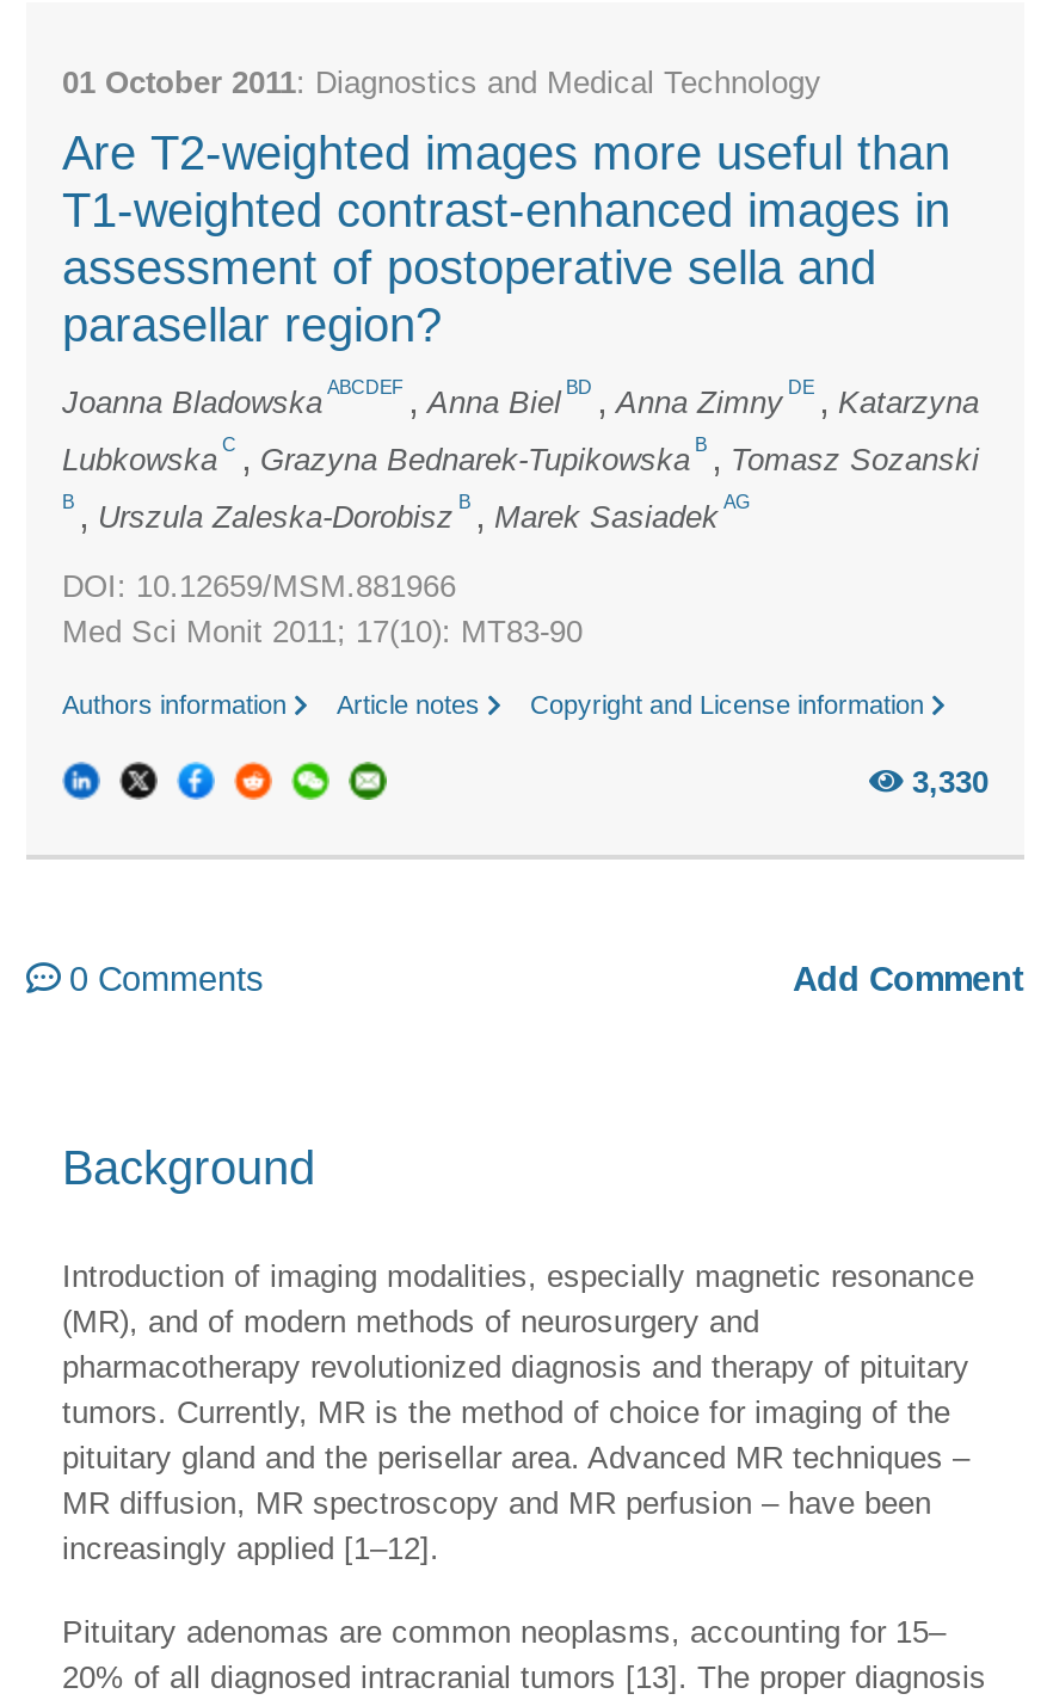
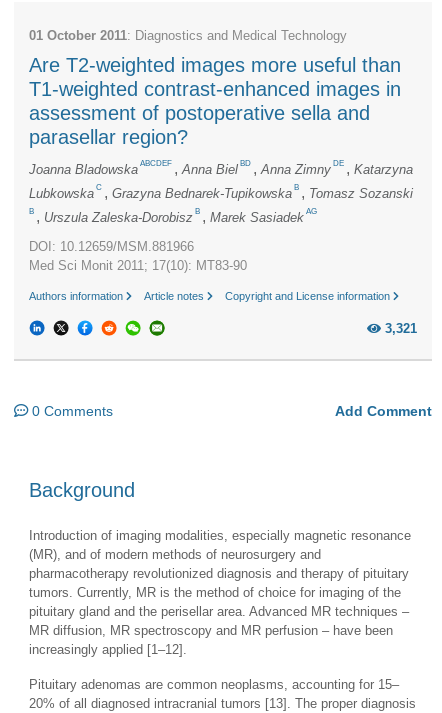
[912,765,989,800] 3,330 -> [385,321,417,336] 3,321

